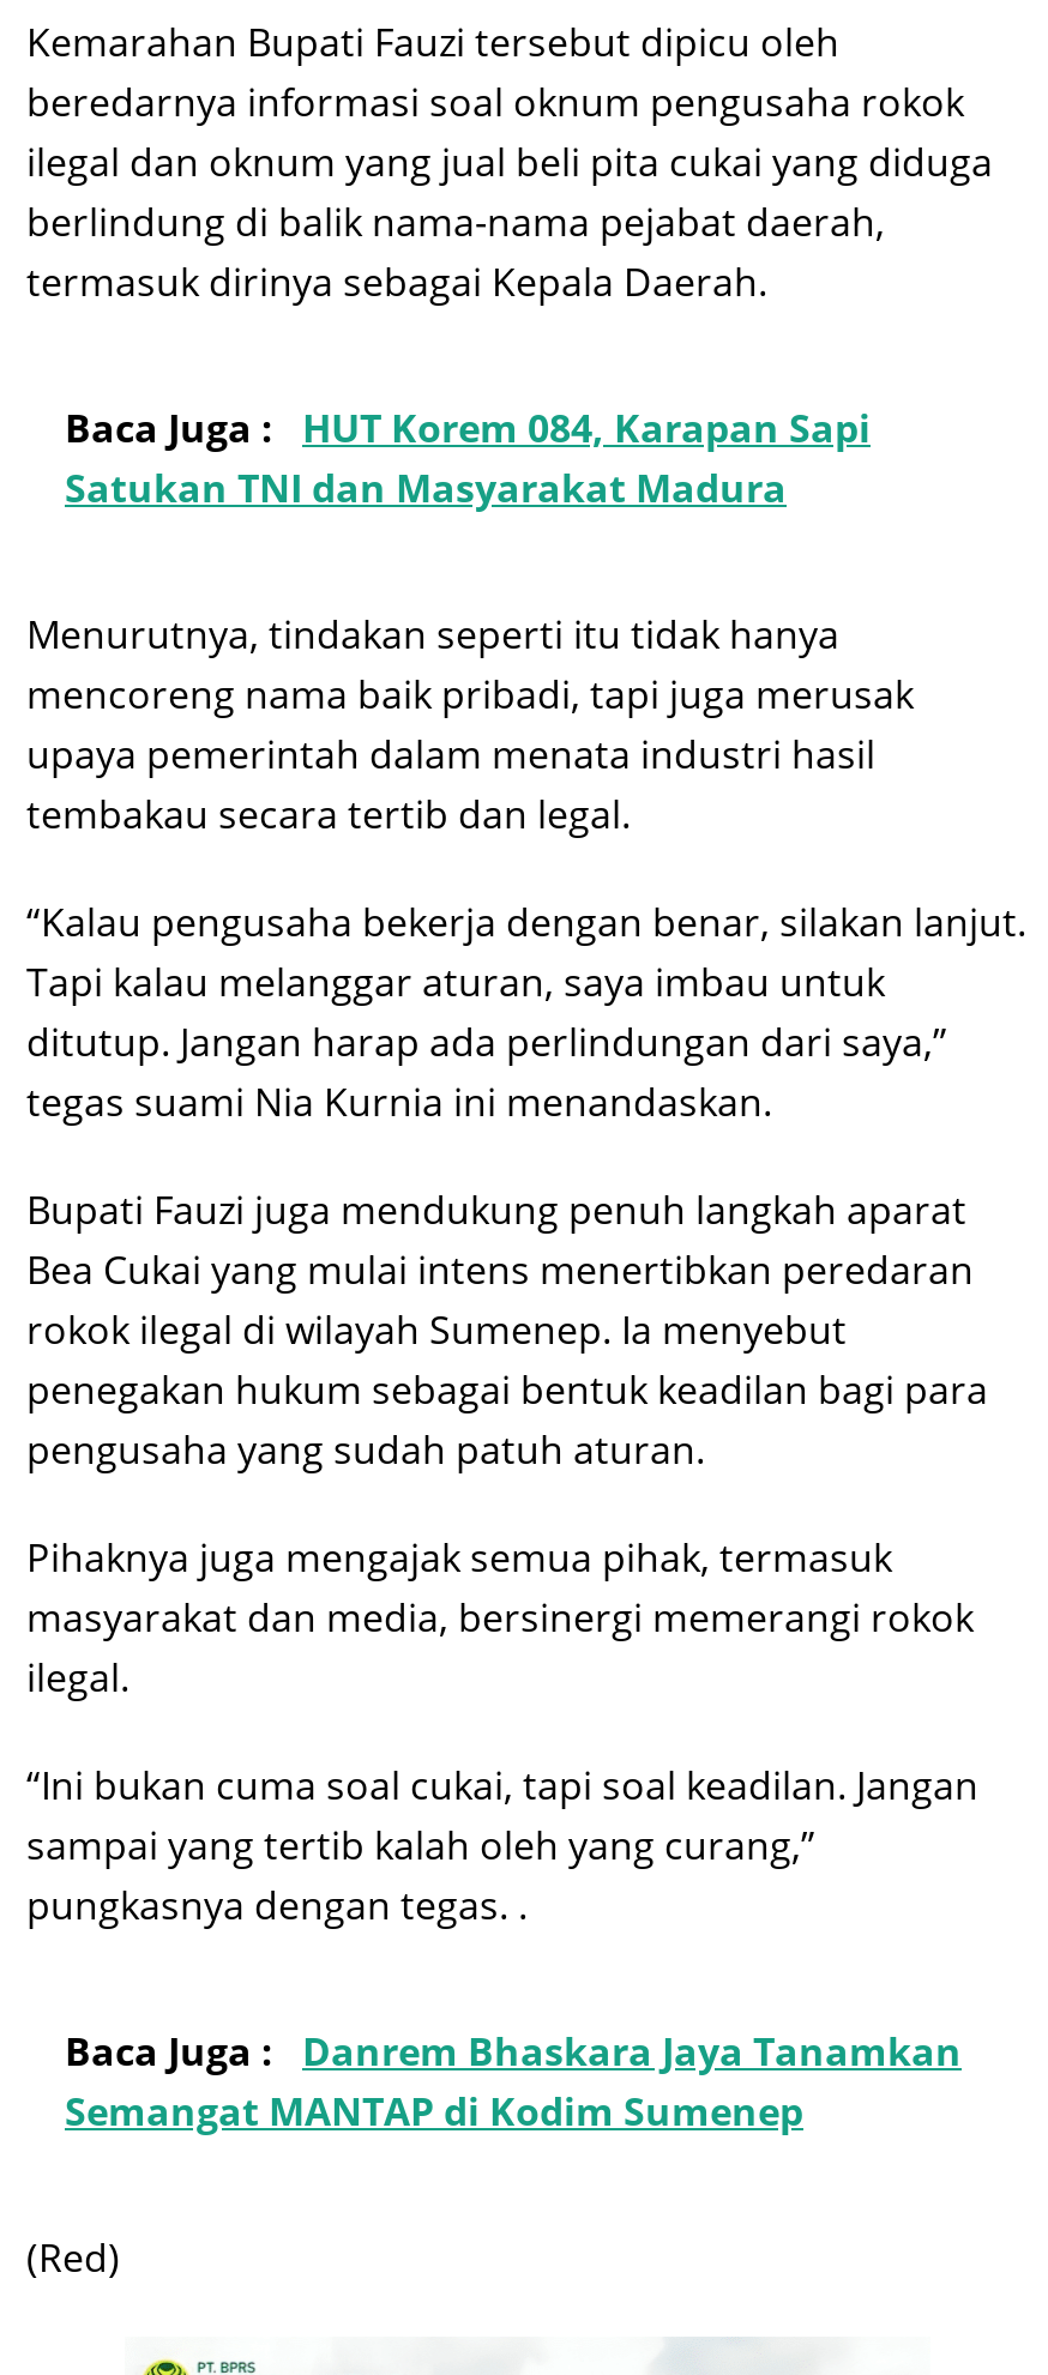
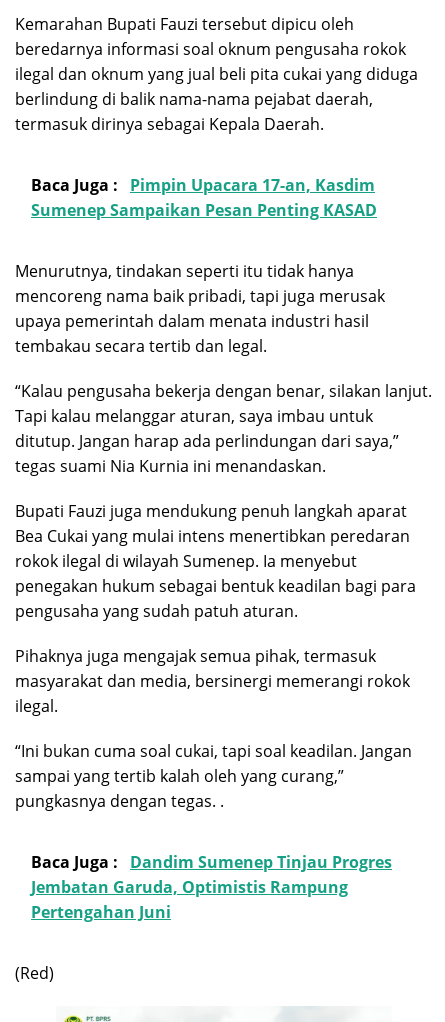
[65,401,871,514] Baca Juga : HUT Korem 084, Karapan Sapi | Satukan TNI dan Masyarakat Madura -> [31,174,377,221] Baca Juga : Pimpin Upacara 17-an, Kasdim | Sumenep Sampaikan Pesan Penting KASAD
[65,2025,962,2137] Baca Juga : Danrem Bhaskara Jaya Tanamkan | Semangat MANTAP di Kodim Sumenep -> [31,851,392,923] Baca Juga : Dandim Sumenep Tinjau Progres | Jembatan Garuda, Optimistis Rampung | Pertengahan Juni

